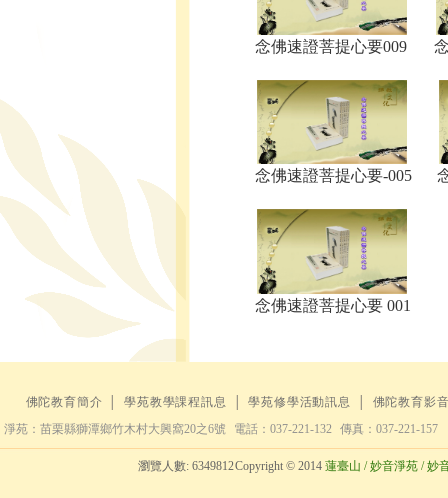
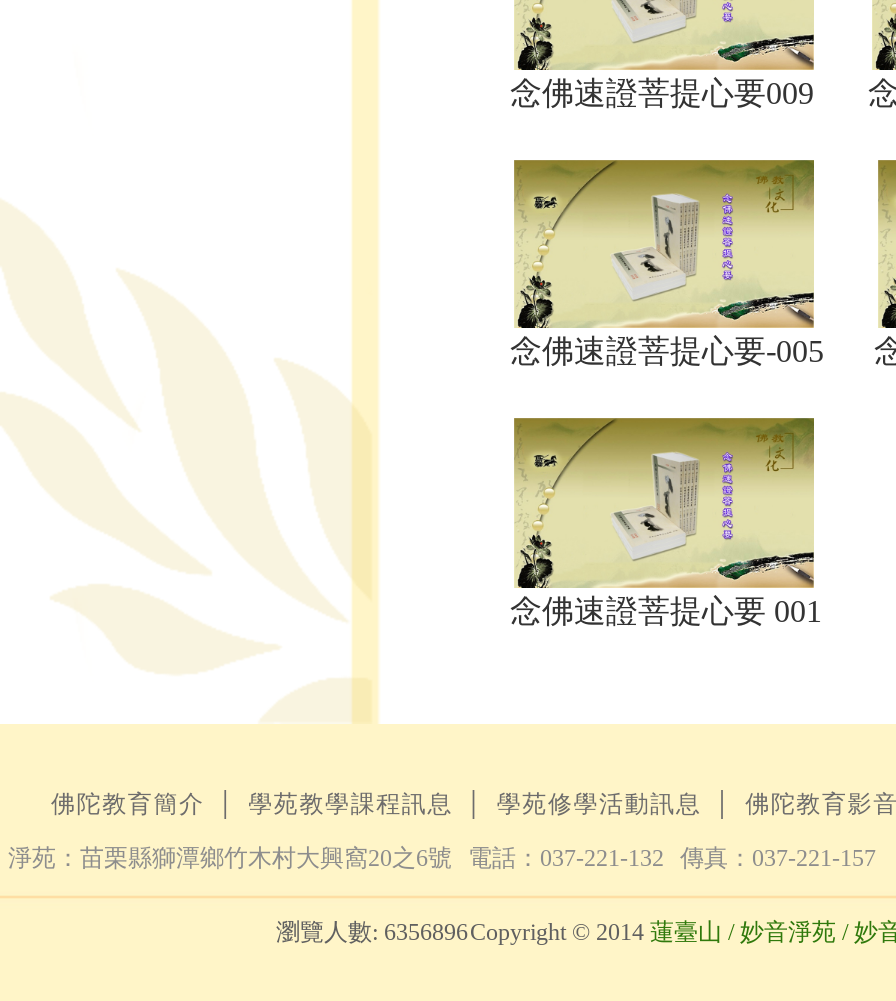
[138,459,234,473] 瀏覽人數: 6349812 -> [276,918,468,946] 瀏覽人數: 6356896

